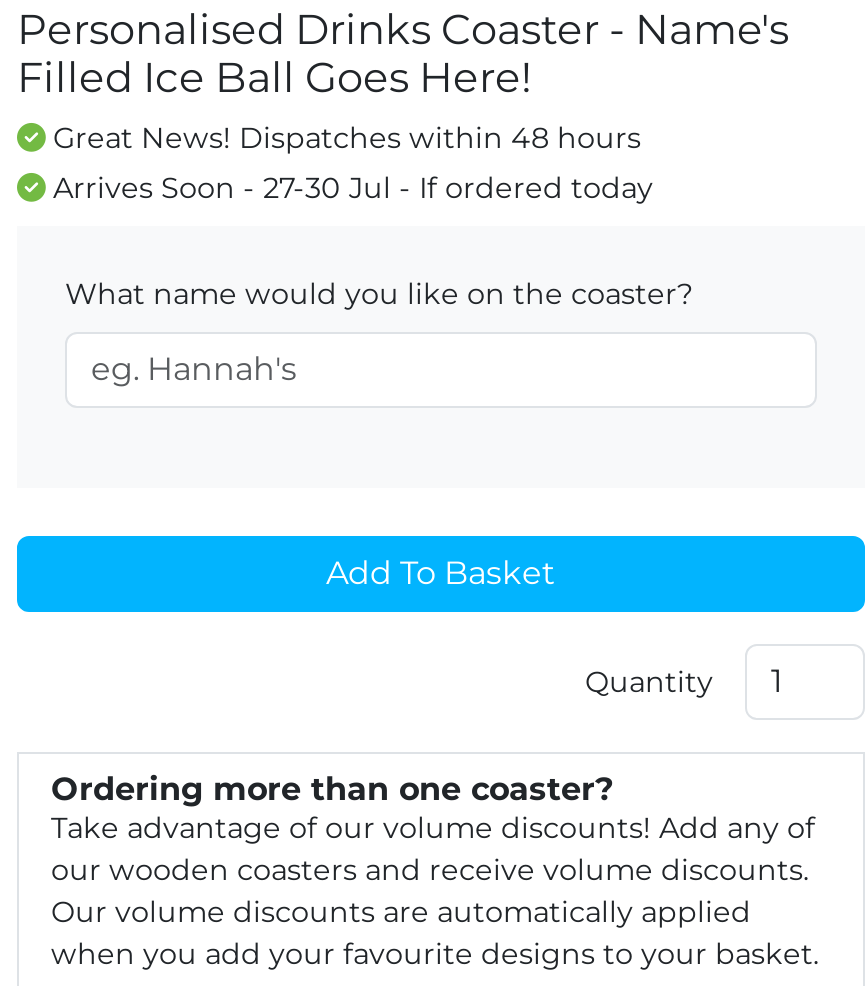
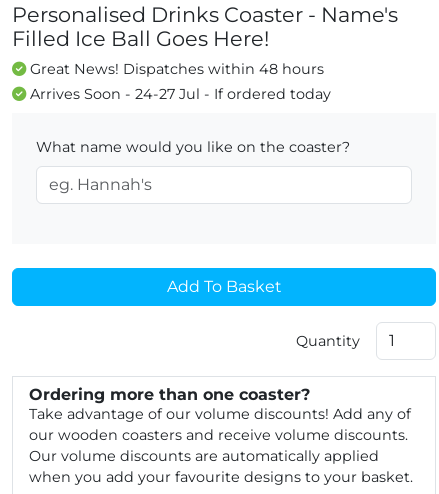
[45,170,653,206] Arrives Soon - 27-30 Jul - If ordered today -> [26,85,331,103] Arrives Soon - 24-27 Jul - If ordered today

